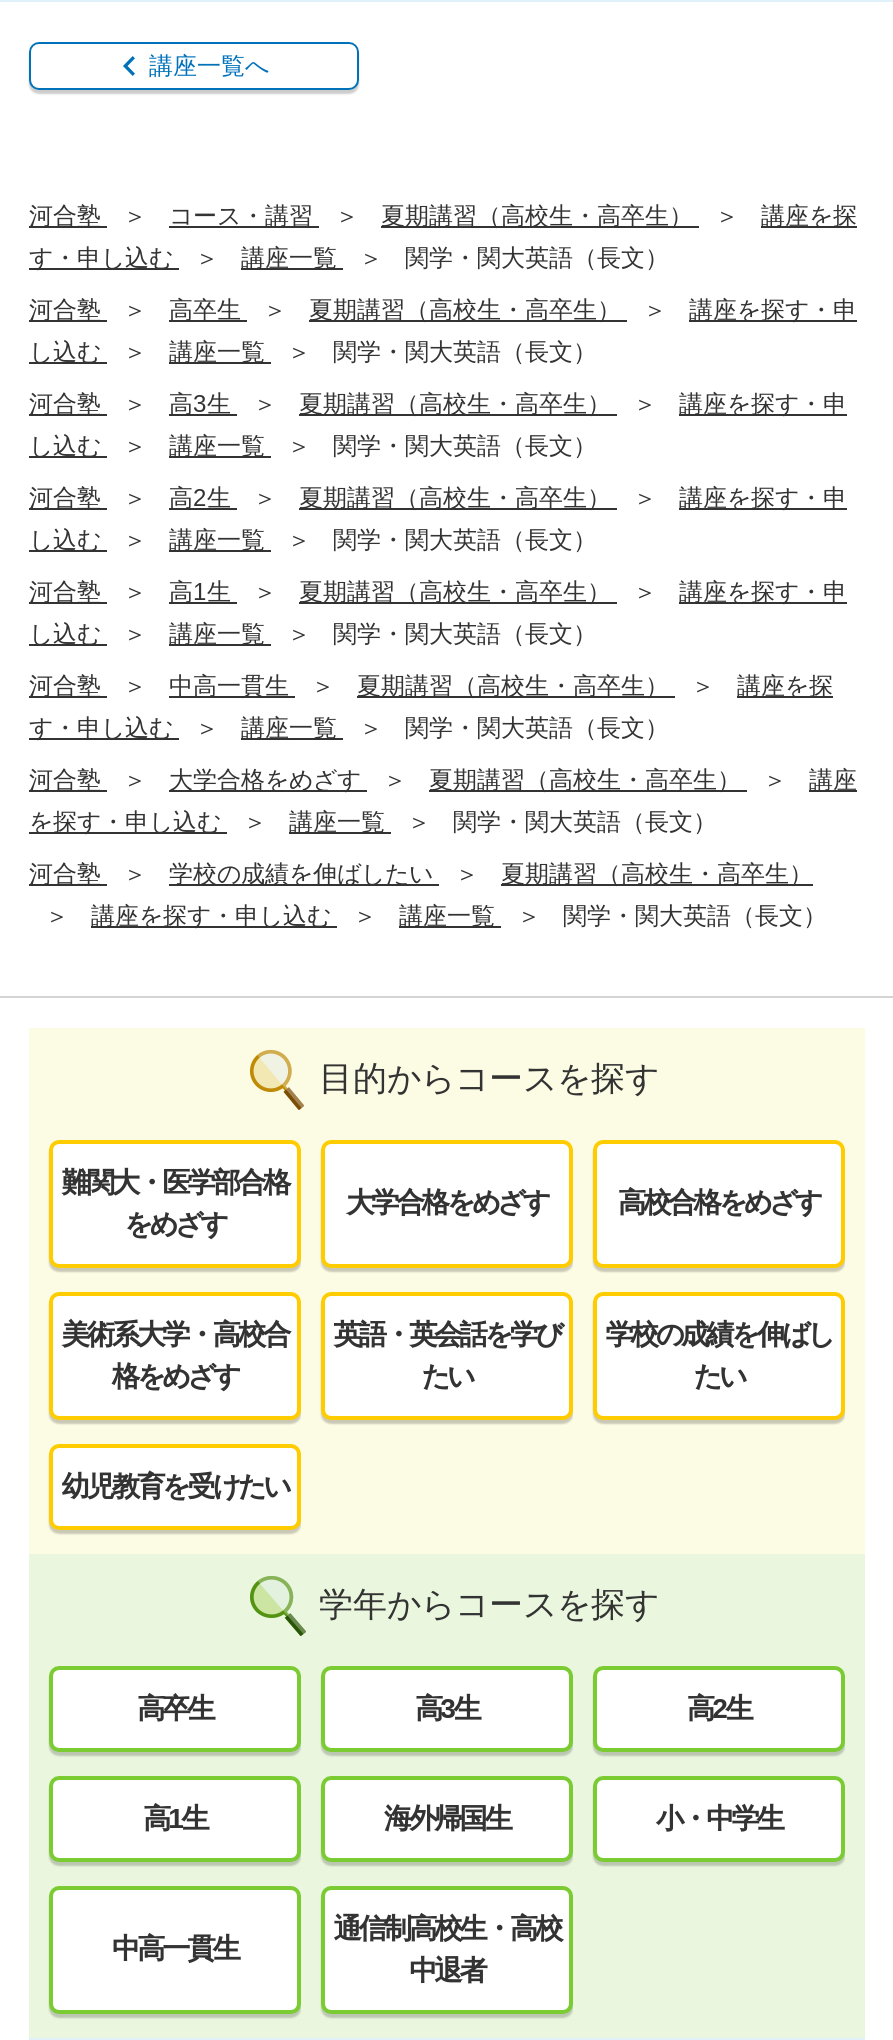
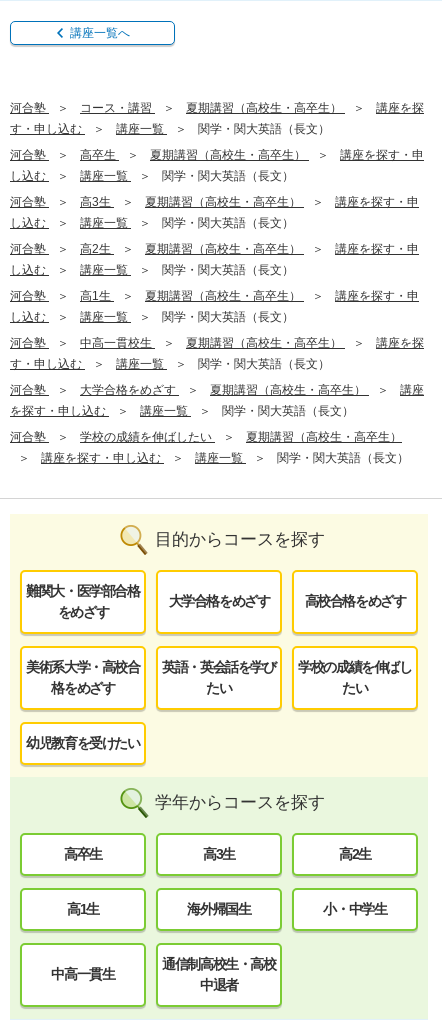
[169,672,289,700] 中高一貫生 -> [80,336,152,350] 中高一貫校生

